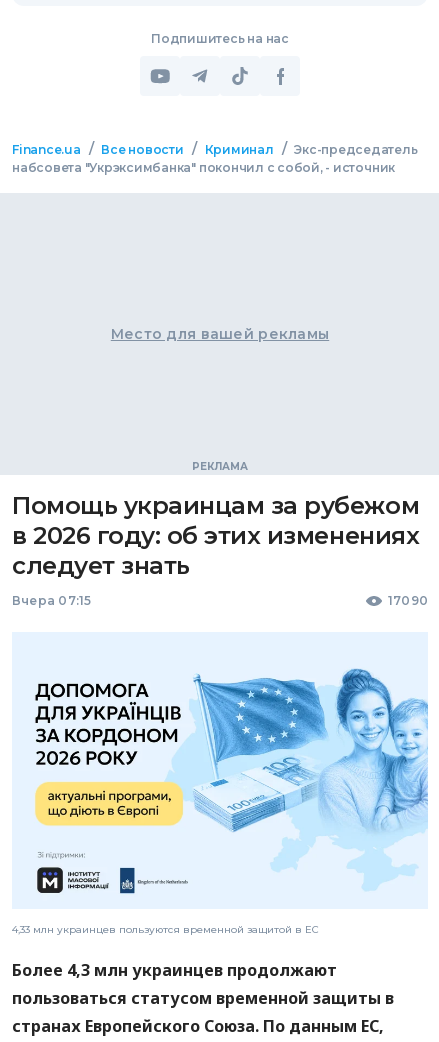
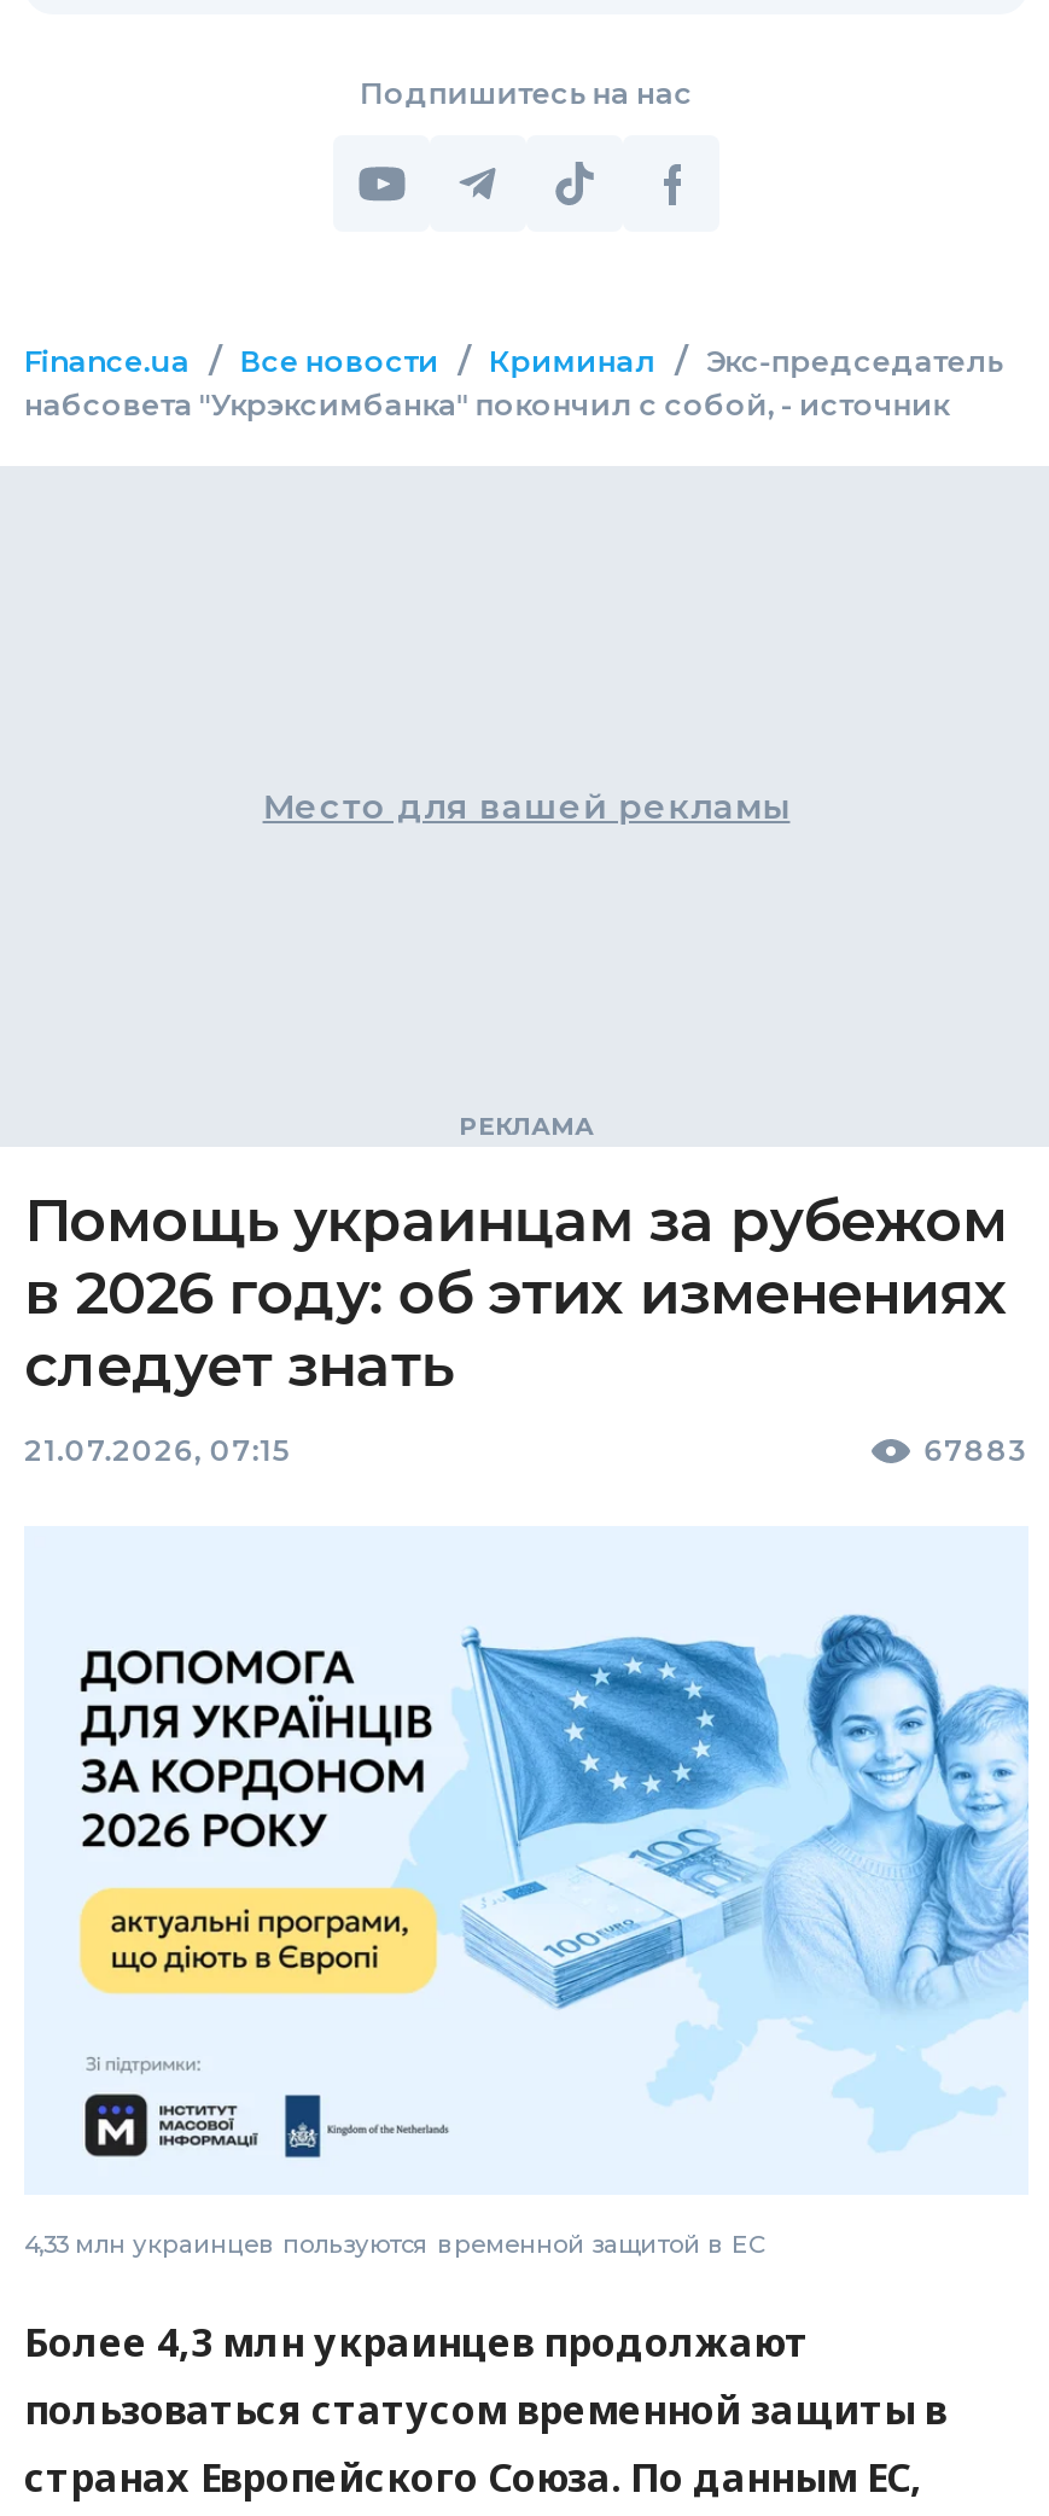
[12,593,428,608] Вчера 07:15 | 17090 -> [24,1432,1028,1468] 21.07.2026, 07:15 | 67883

